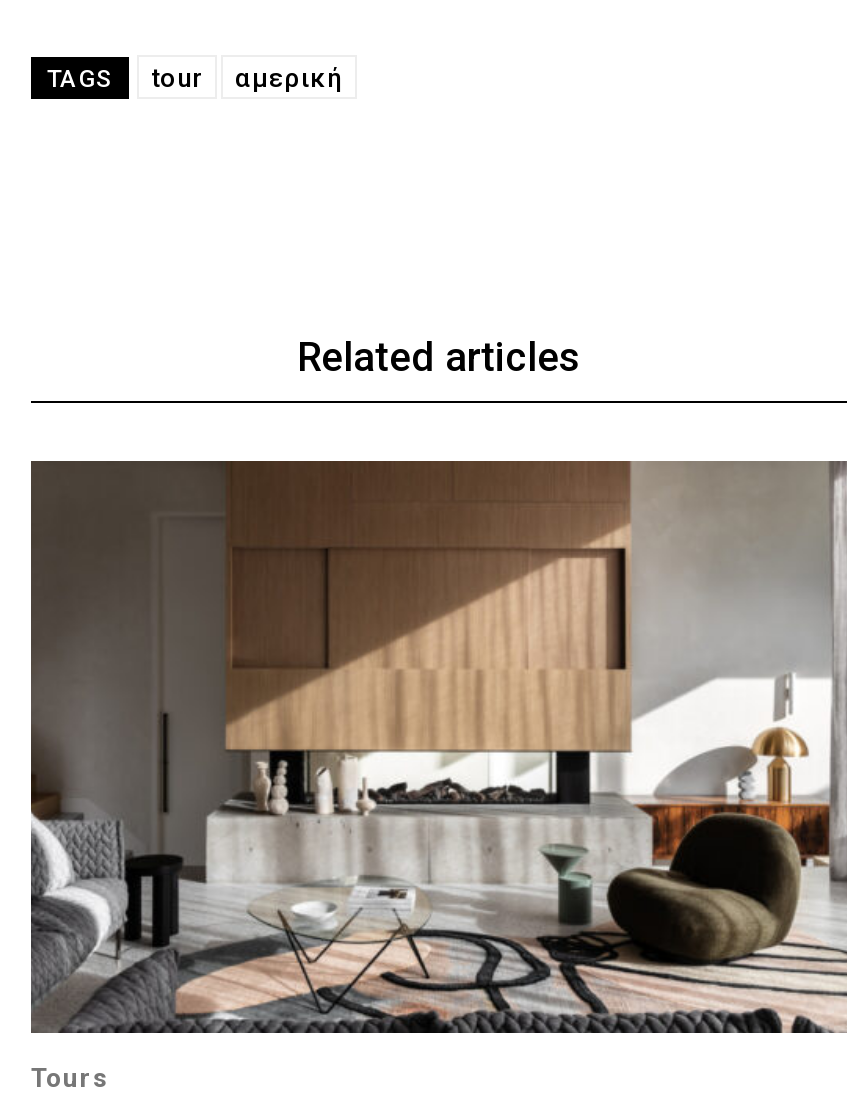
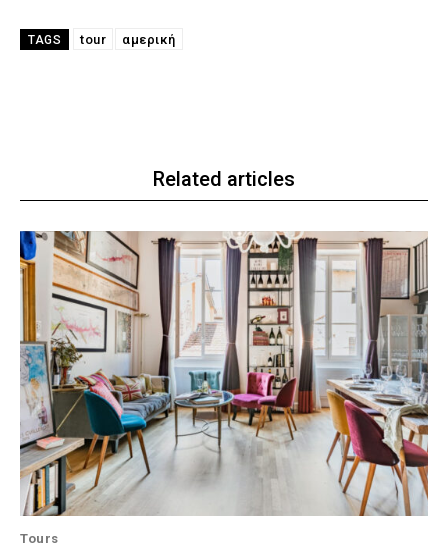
[29,460,847,1036] [image] -> [19,230,429,517] [image]

